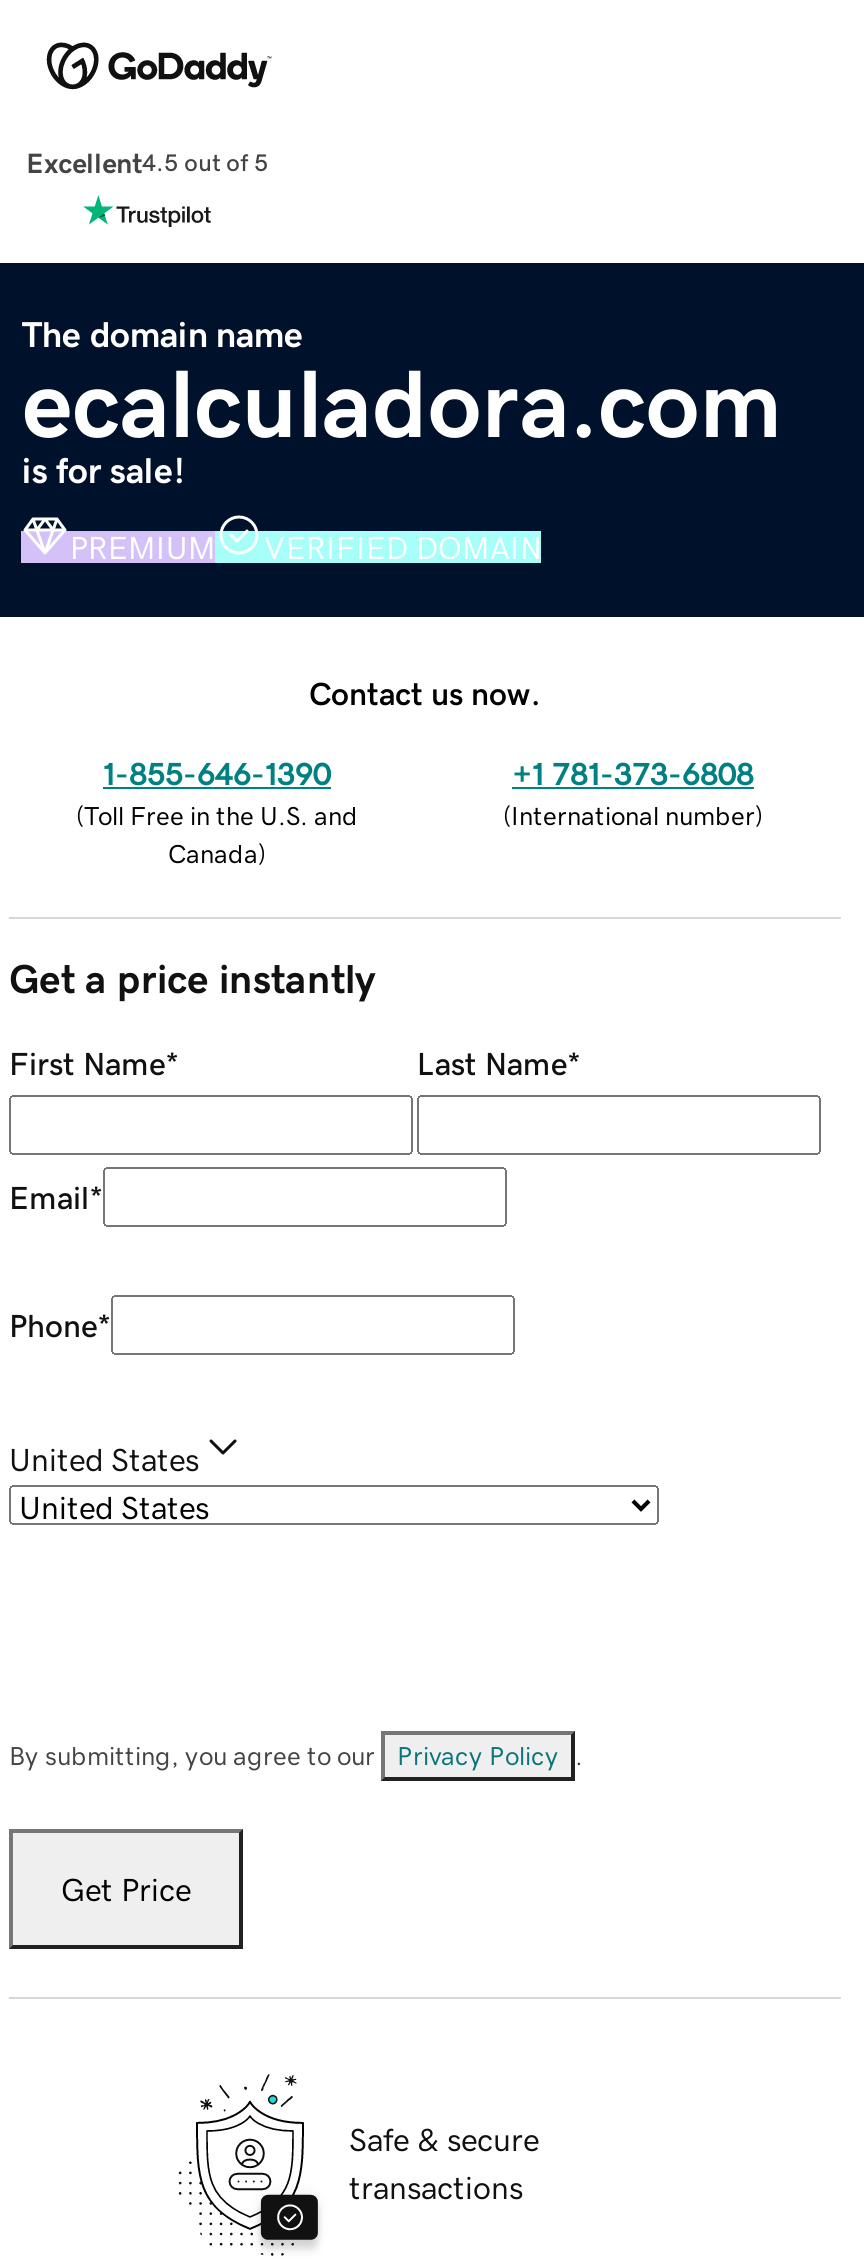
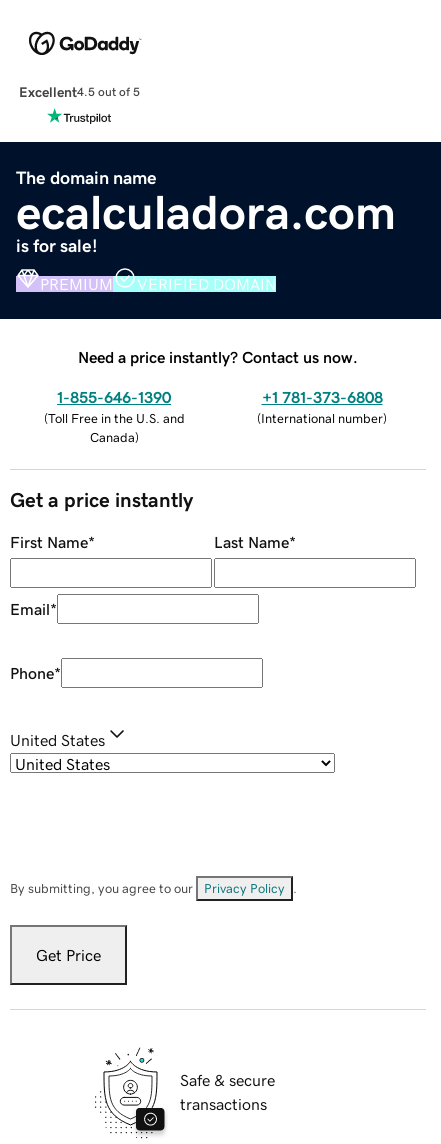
[309,676,541,708] Contact us now. -> [78,349,358,365] Need a price instantly? Contact us now.

